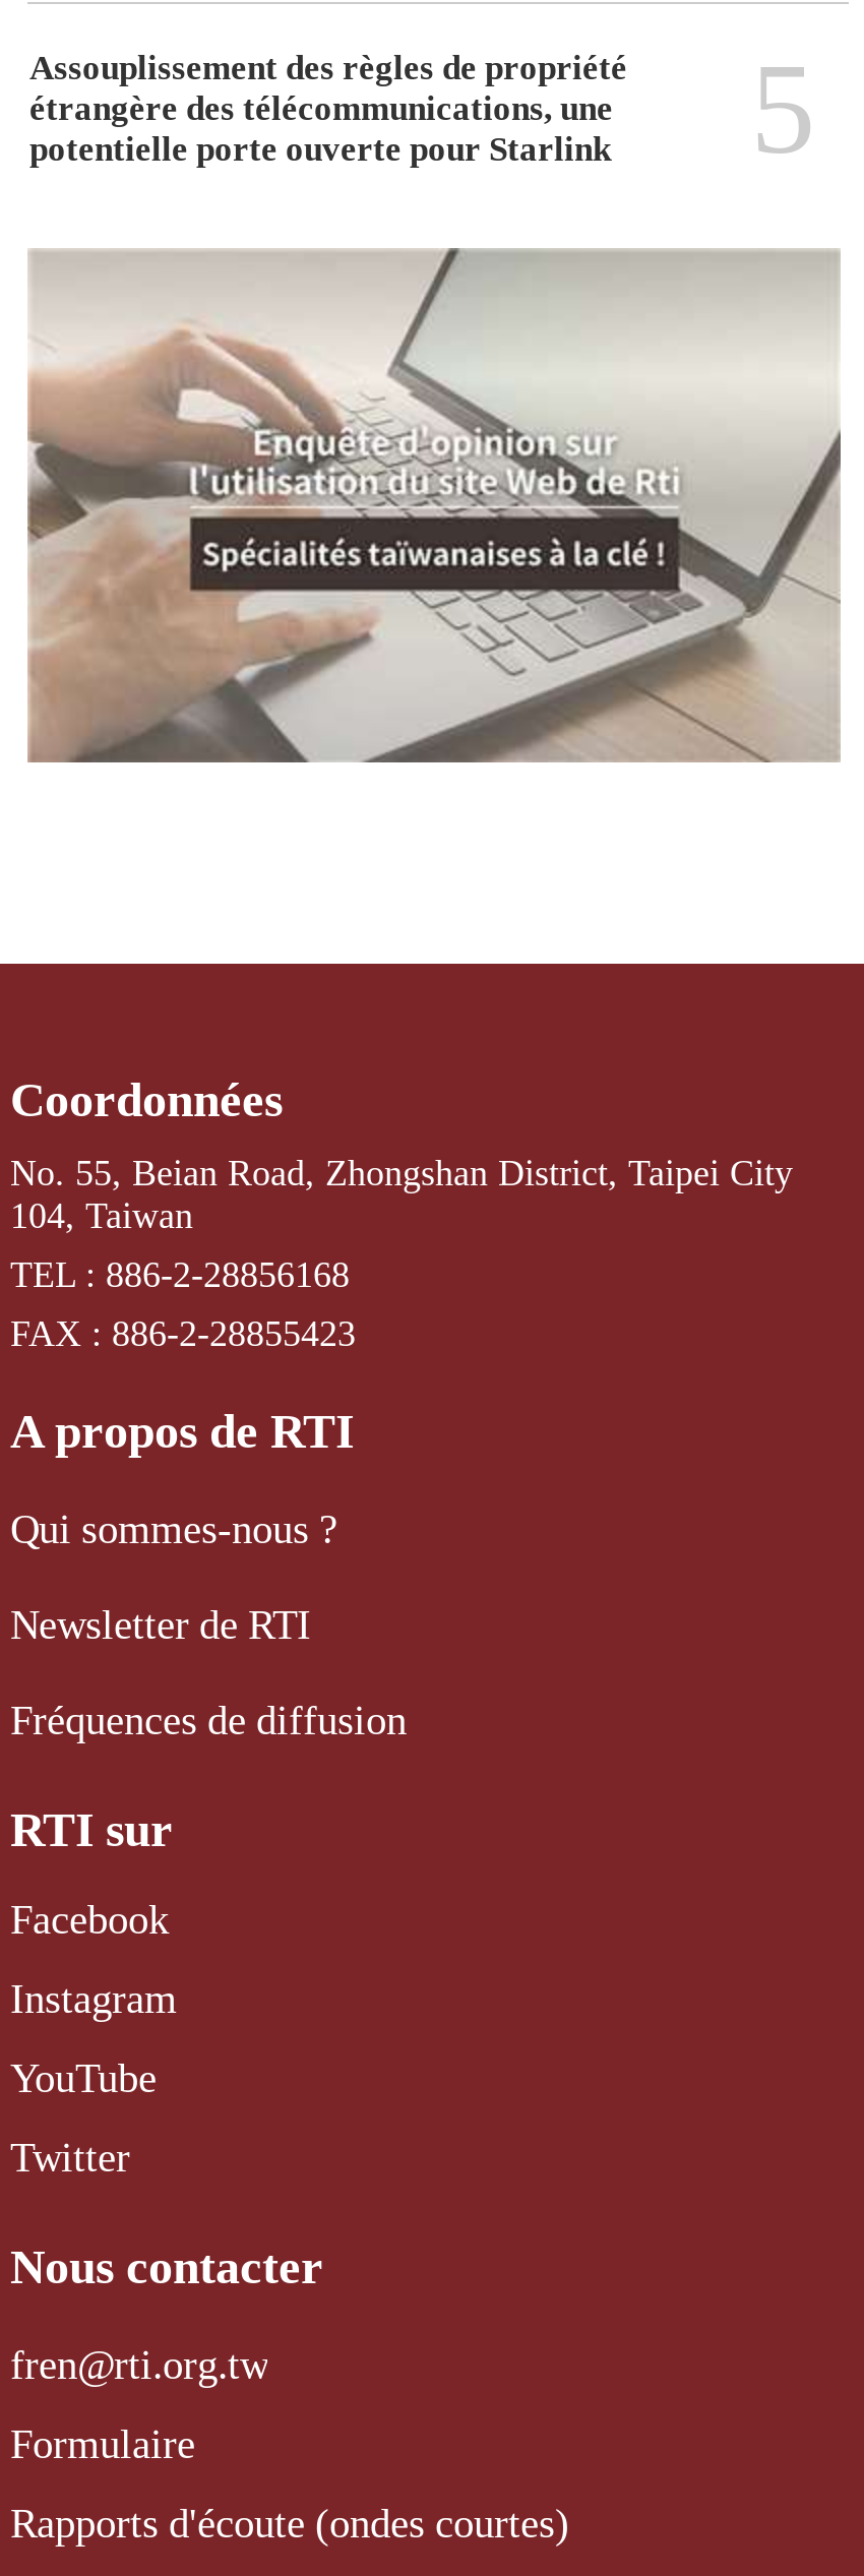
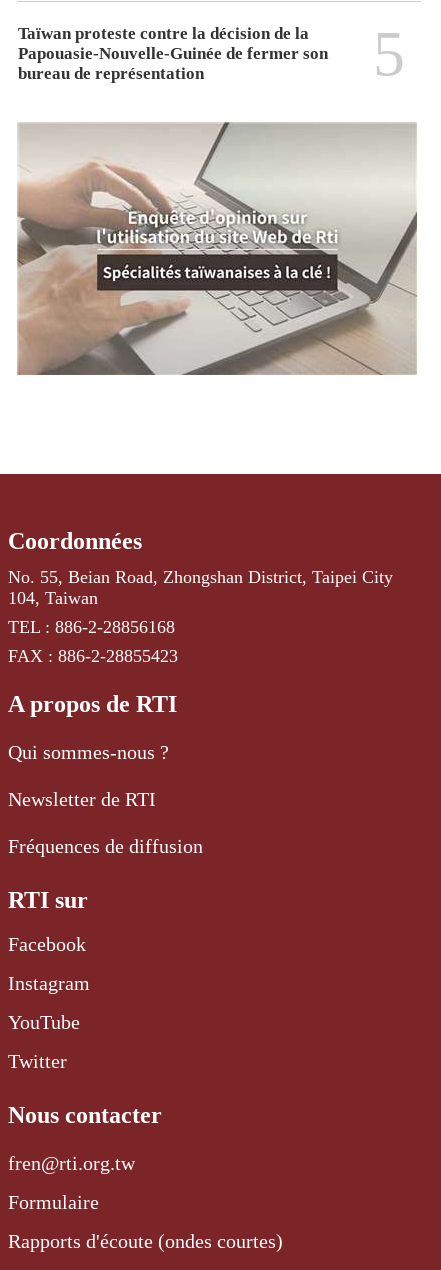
[29,48,627,168] Assouplissement des règles de propriété | étrangère des télécommunications, une | potentielle porte ouverte pour Starlink -> [18,24,328,83] Taïwan proteste contre la décision de la | Papouasie-Nouvelle-Guinée de fermer son | bureau de représentation

